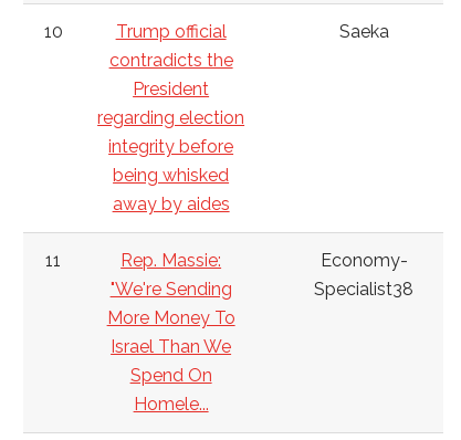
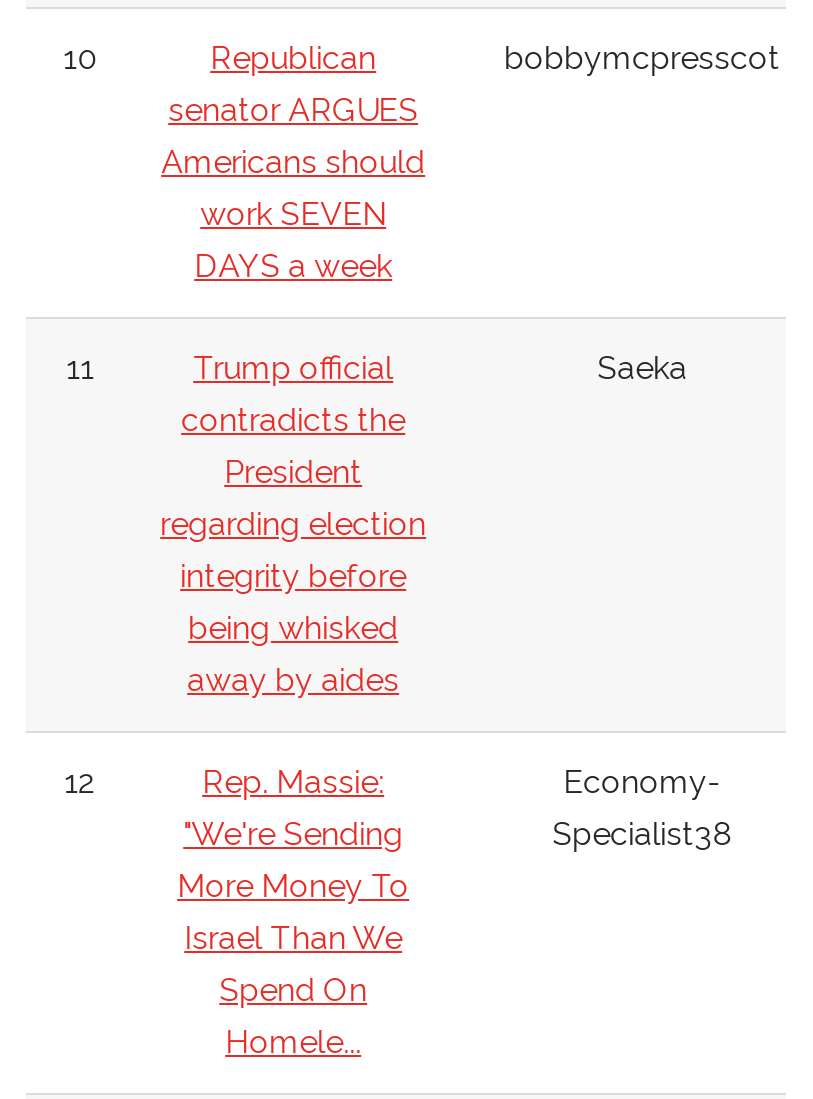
none -> [66,349,94,387] 11
none -> [161,39,425,285] Republican | senator ARGUES | Americans should | work SEVEN | DAYS a week
none -> [504,39,780,77] bobbymcpresscot
[45,250,61,271] 11 -> [64,763,96,801] 12

